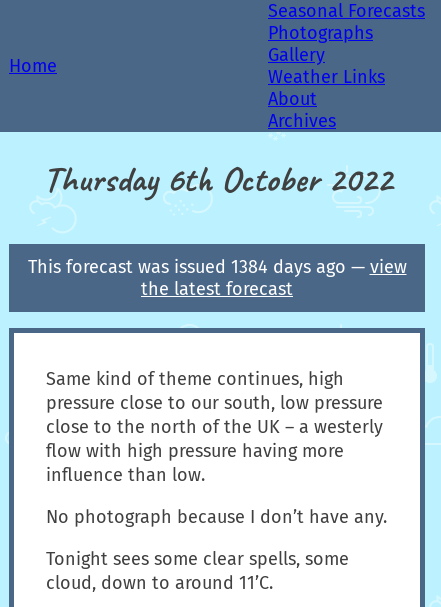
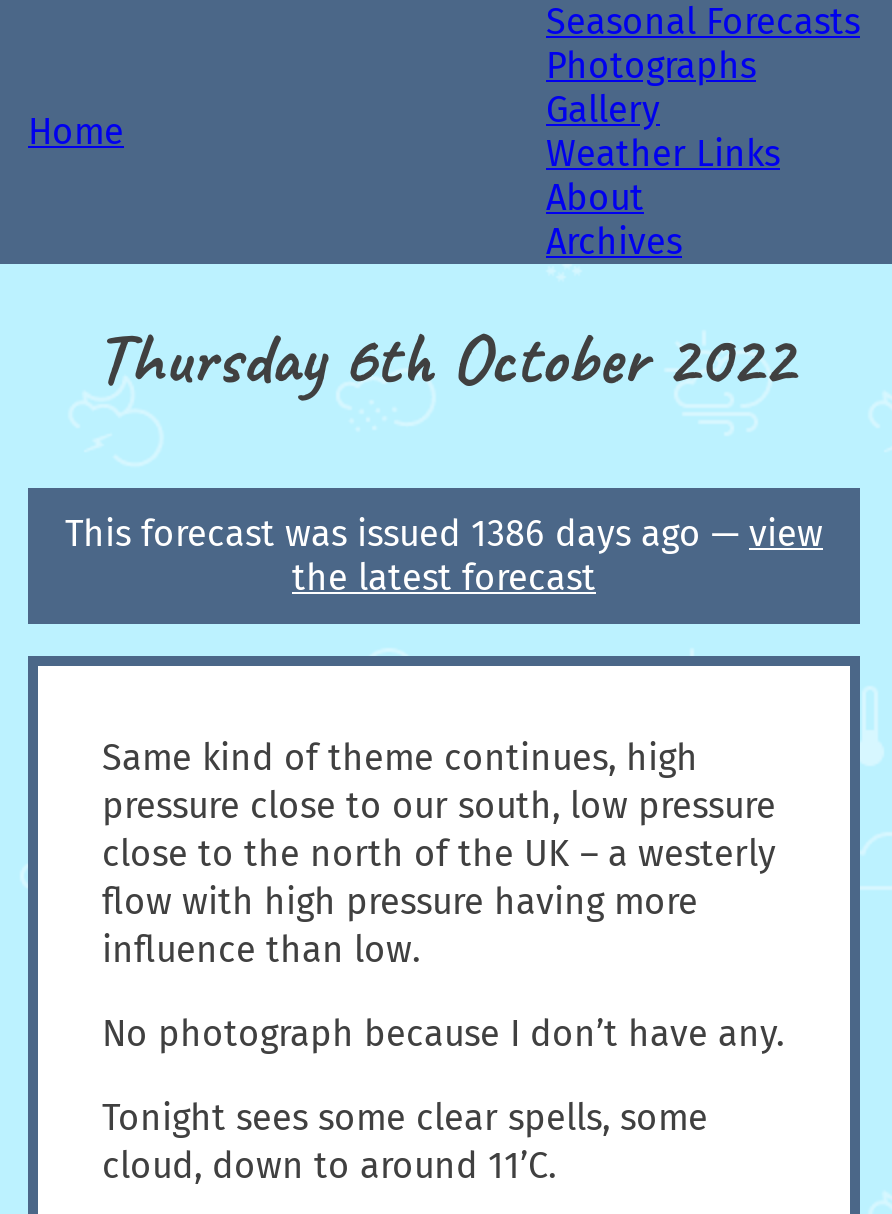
[27,256,406,278] This forecast was issued 1384 days ago — view -> [65,512,823,556] This forecast was issued 1386 days ago — view

